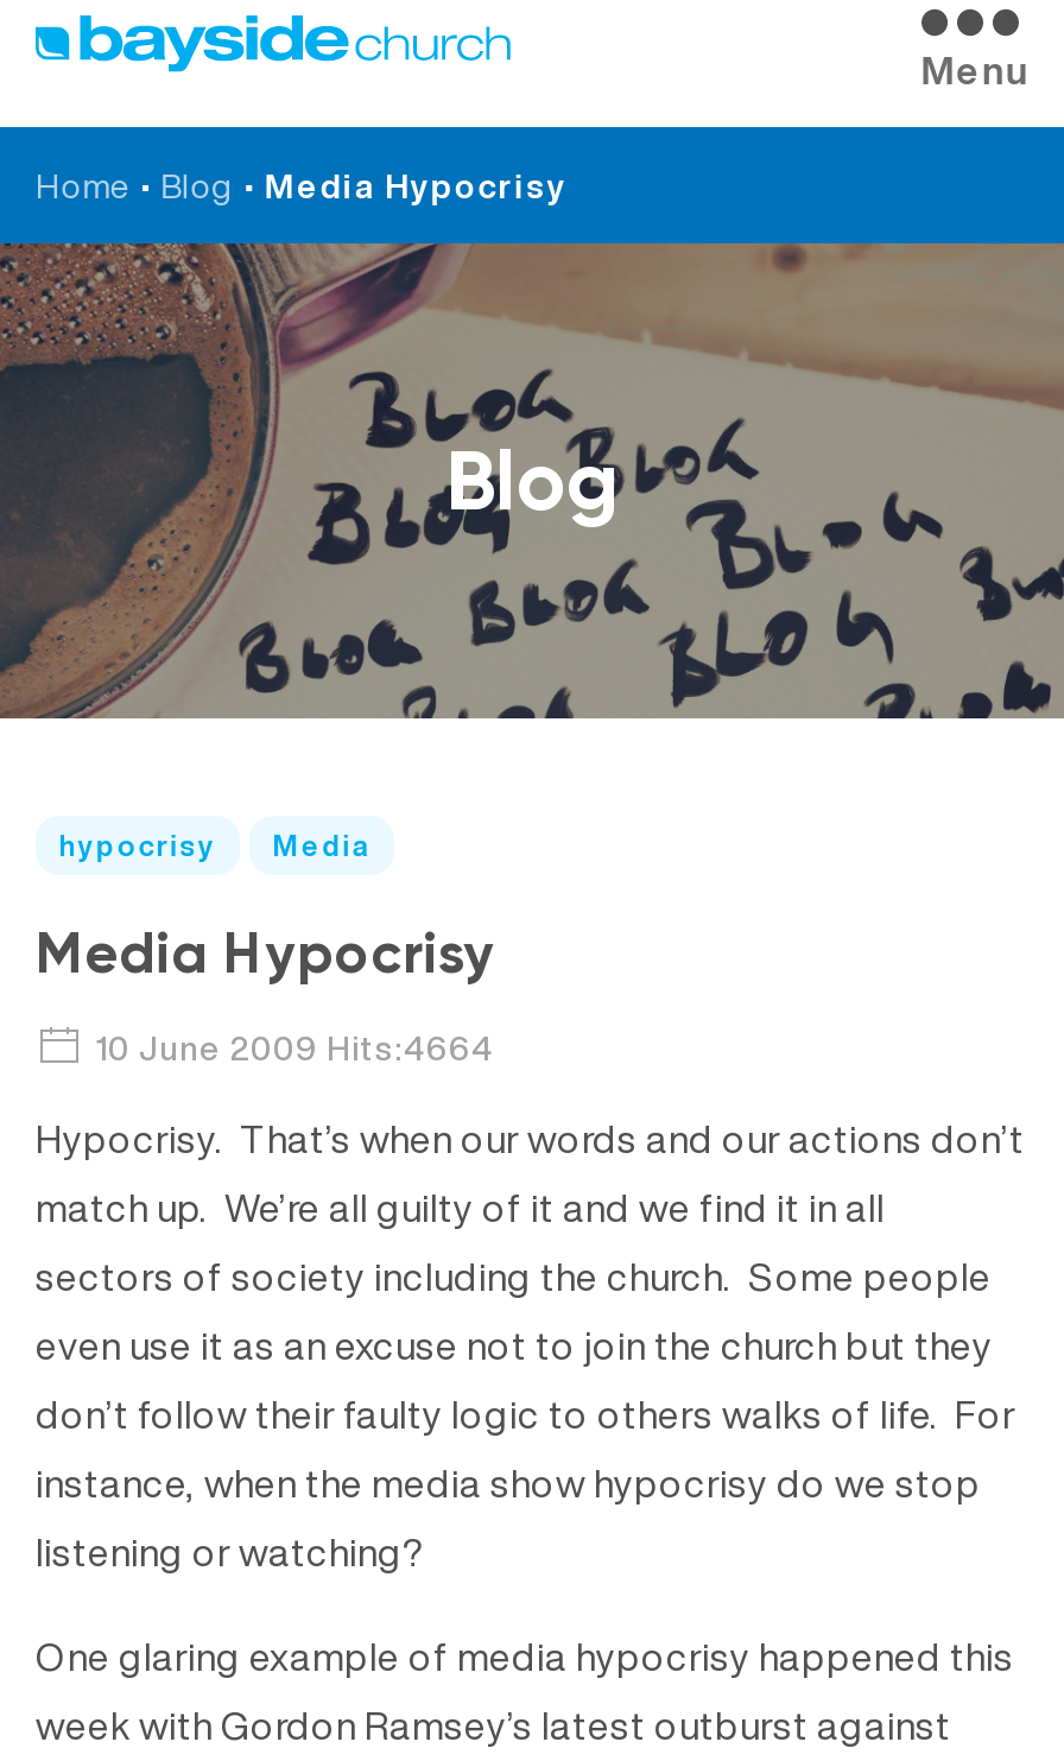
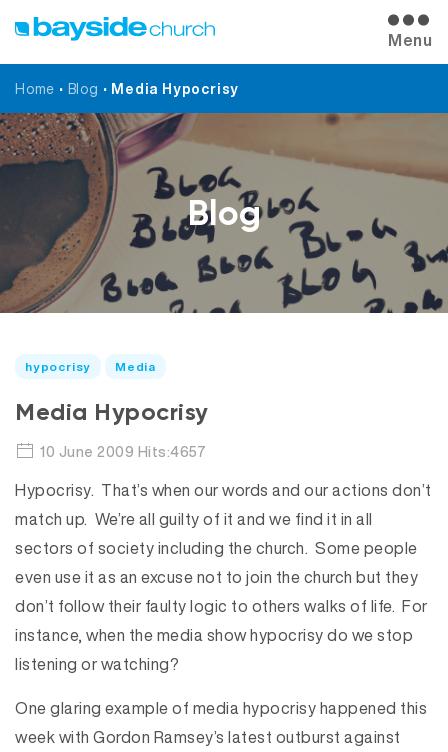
[95,1022,494,1072] 10 June 2009 Hits:4664 -> [40,441,206,462] 10 June 2009 Hits:4657

